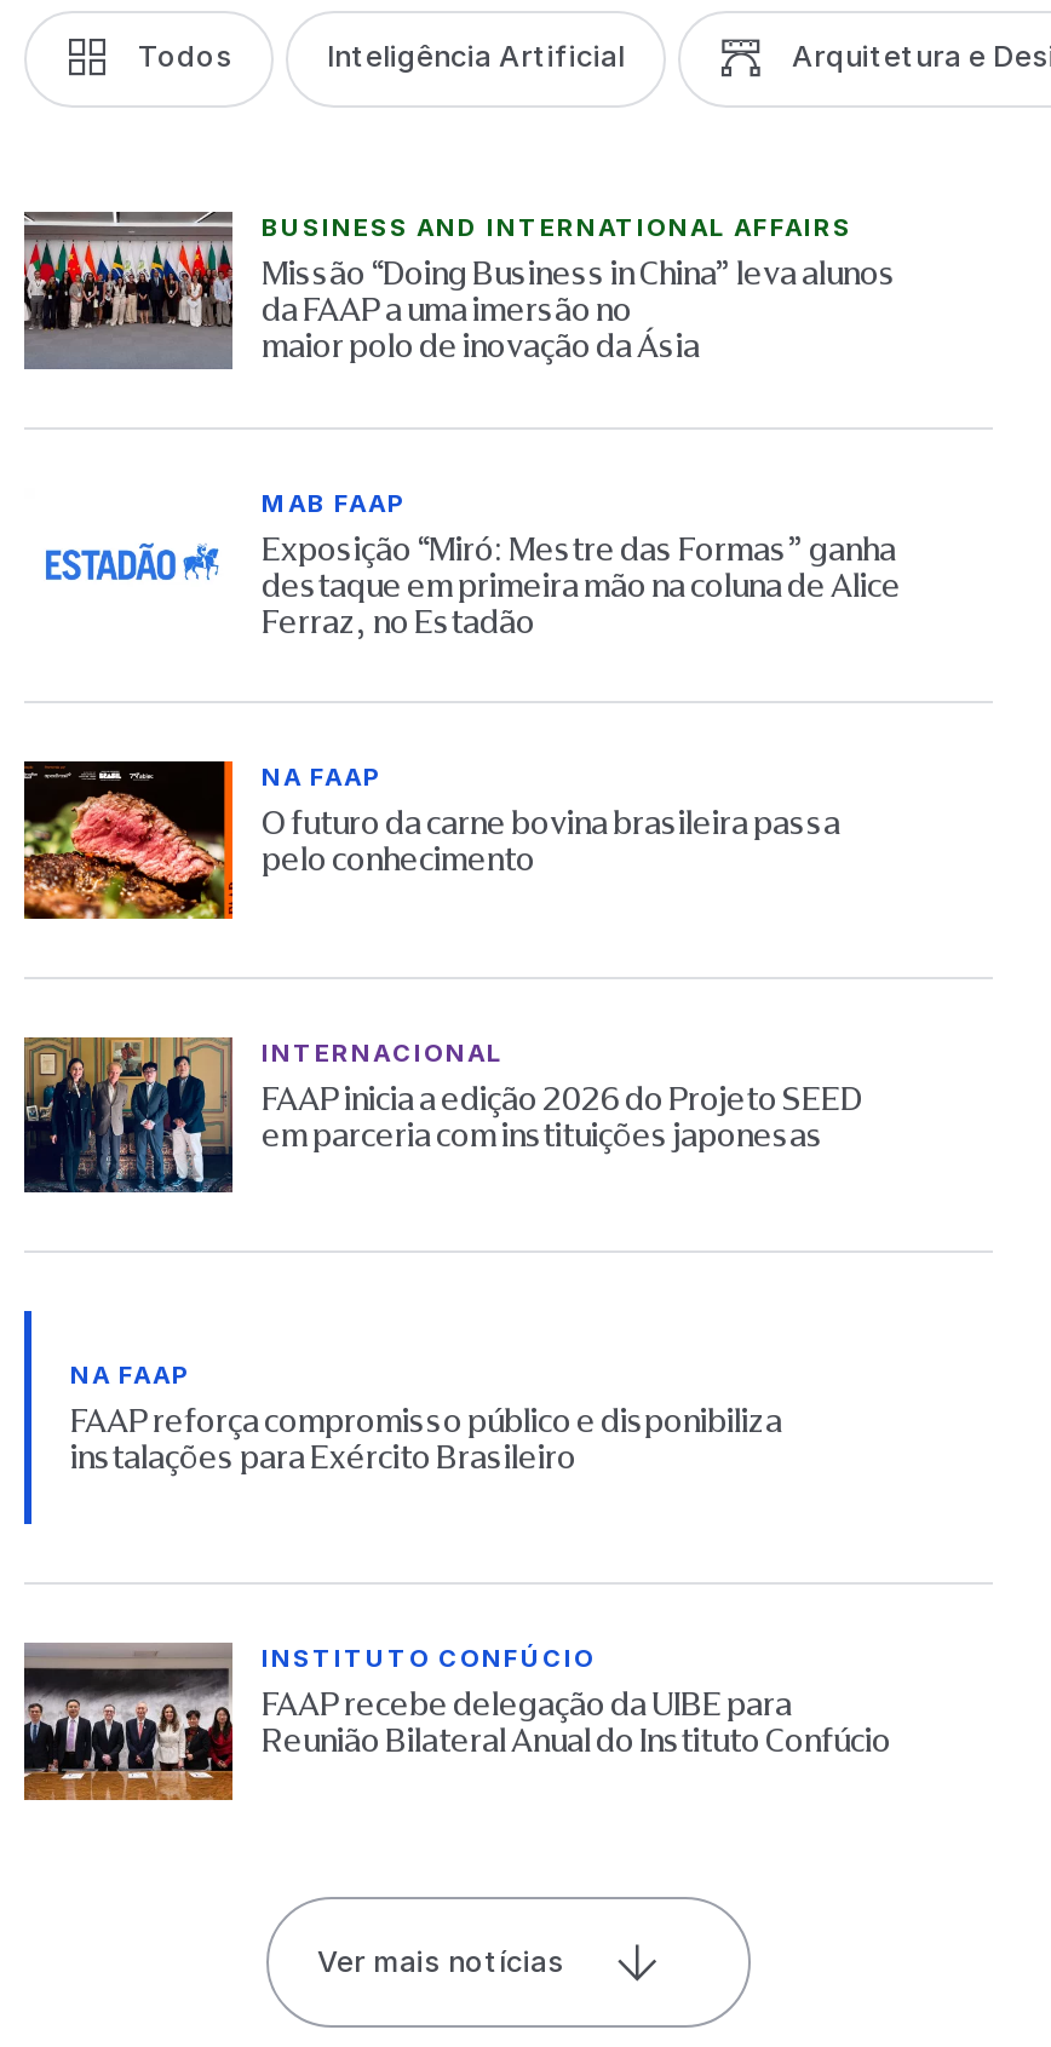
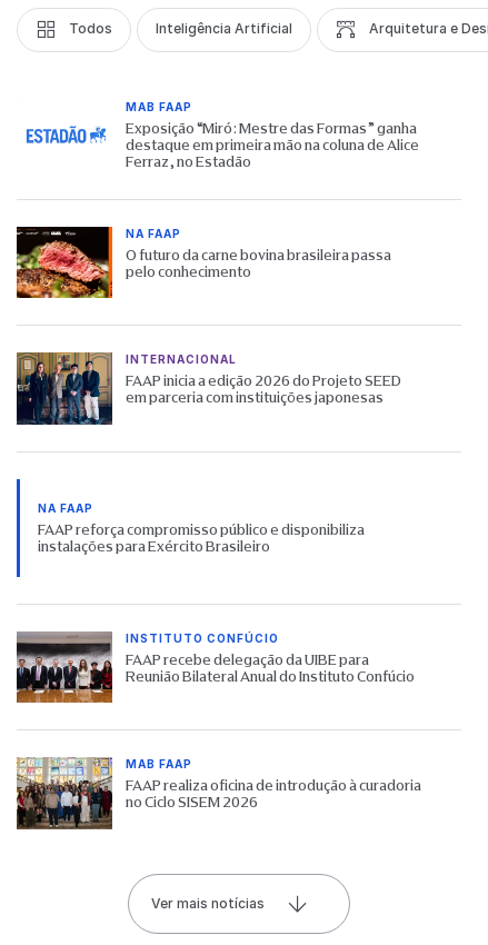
[22,209,896,372] [image] | BUSINESS AND INTERNATIONAL AFFAIRS | Missão “Doing Business in China” leva alunos | da FAAP a uma imersão no | maior polo de inovação da Ásia -> none
moved [19,488,901,1760] -> [14,101,419,685]: [image] | MAB FAAP | Exposição “Miró: Mestre das Formas” ganha | ... | FAAP recebe delegação da UIBE para | Reunião Bilateral Anual do Instituto Confúcio
none -> [16,758,421,829] [image] | MAB FAAP | FAAP realiza oficina de introdução à curadoria | no Ciclo SISEM 2026

